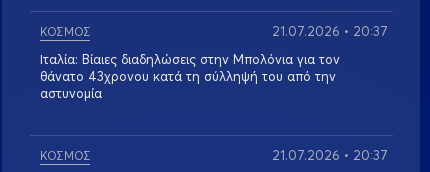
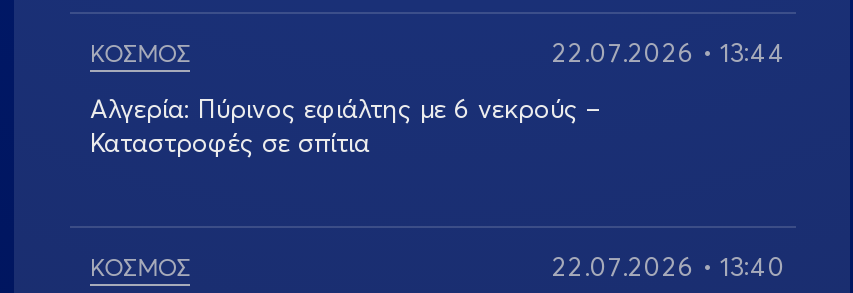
[272,23,388,39] 21.07.2026 • 20:37 -> [552,36,786,68] 22.07.2026 • 13:44
[40,51,340,101] Ιταλία: Βίαιες διαδηλώσεις στην Μπολόνια για τον | θάνατο 43χρονου κατά τη σύλληψή του από την | αστυνομία -> [90,92,602,158] Αλγερία: Πύρινος εφιάλτης με 6 νεκρούς – | Καταστροφές σε σπίτια
[272,147,388,163] 21.07.2026 • 20:37 -> [552,250,786,282] 22.07.2026 • 13:40

